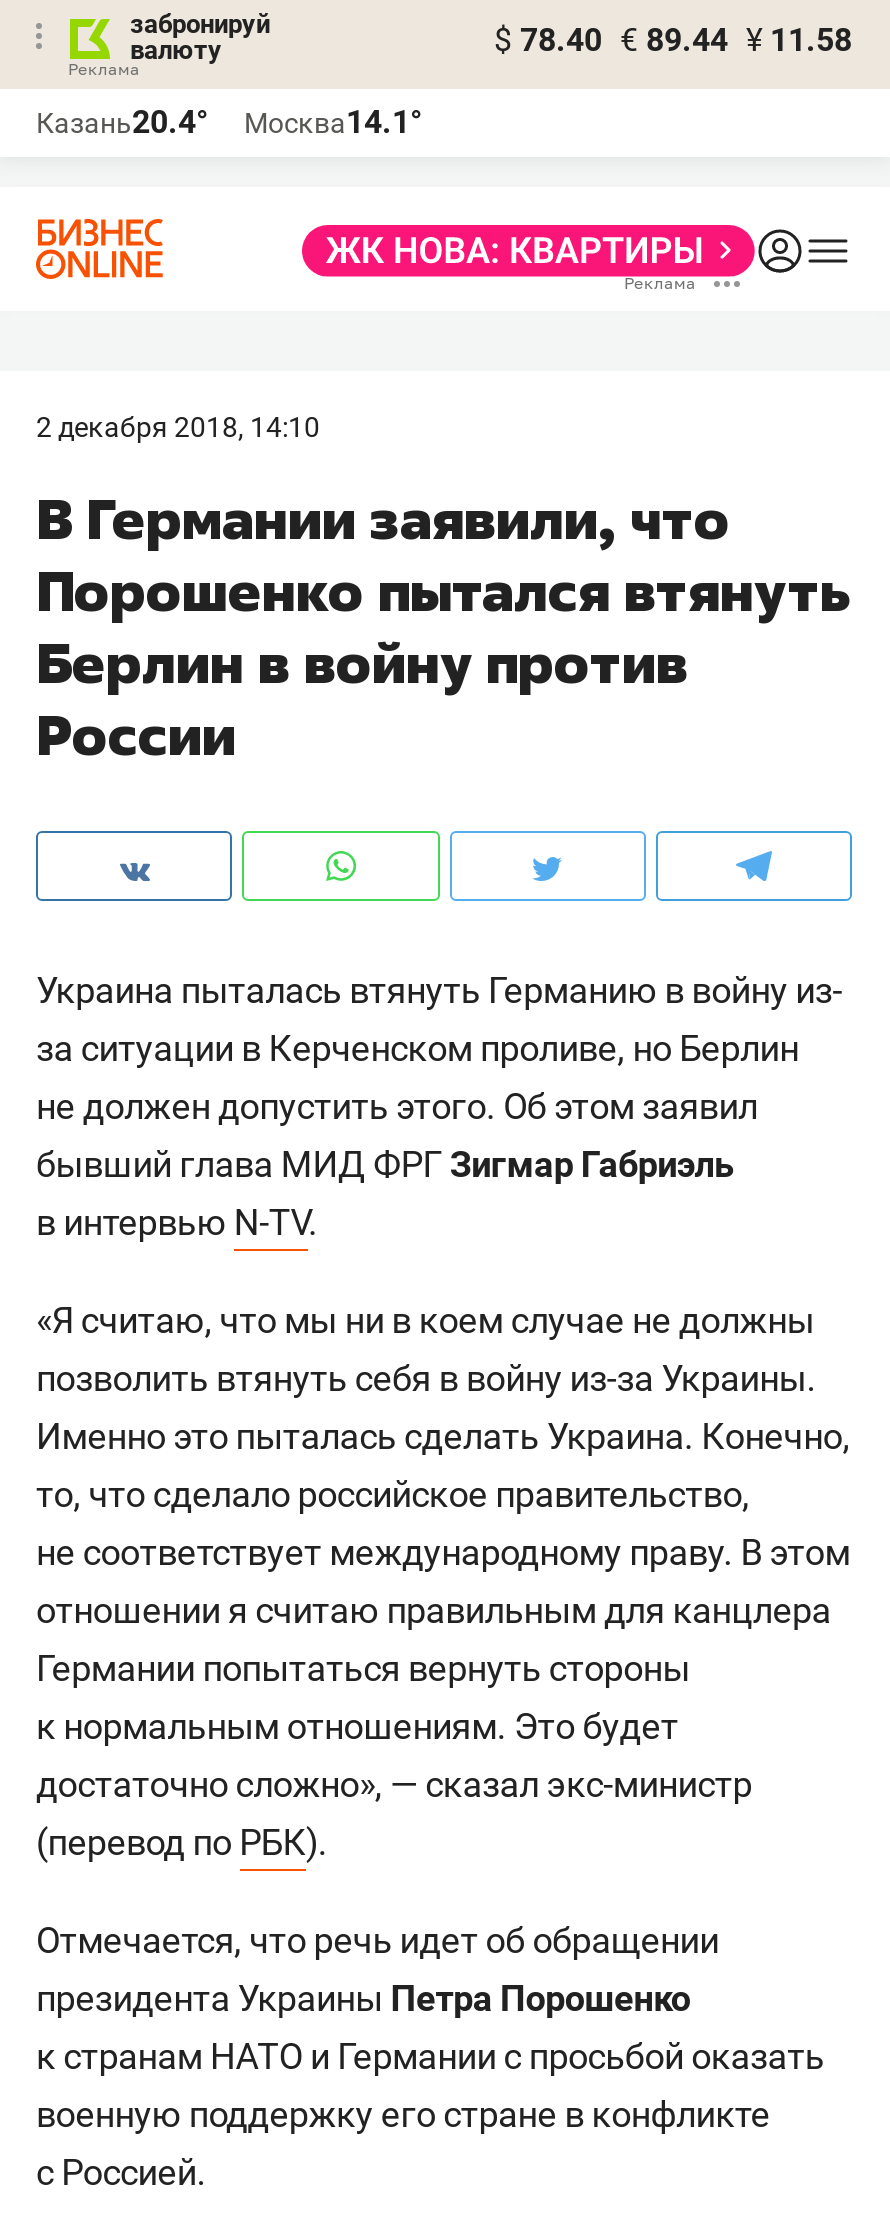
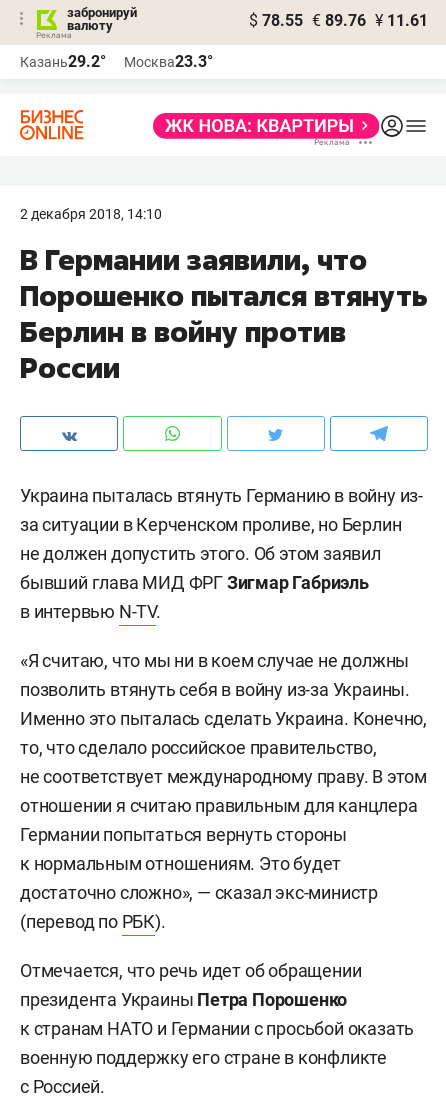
[494,21,852,59] $ 78.40 € 89.44 ¥ 11.58 -> [249,11,428,30] $ 78.55 € 89.76 ¥ 11.61
[36,103,208,141] Казань20.4° -> [20,52,106,71] Казань29.2°
[244,103,422,141] Москва14.1° -> [124,52,213,71] Москва23.3°

